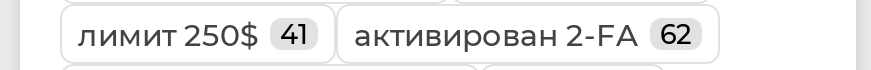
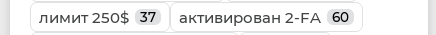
[280,19,308,51] 41 -> [140,9,156,25] 37
[660,19,692,51] 62 -> [332,9,349,25] 60

